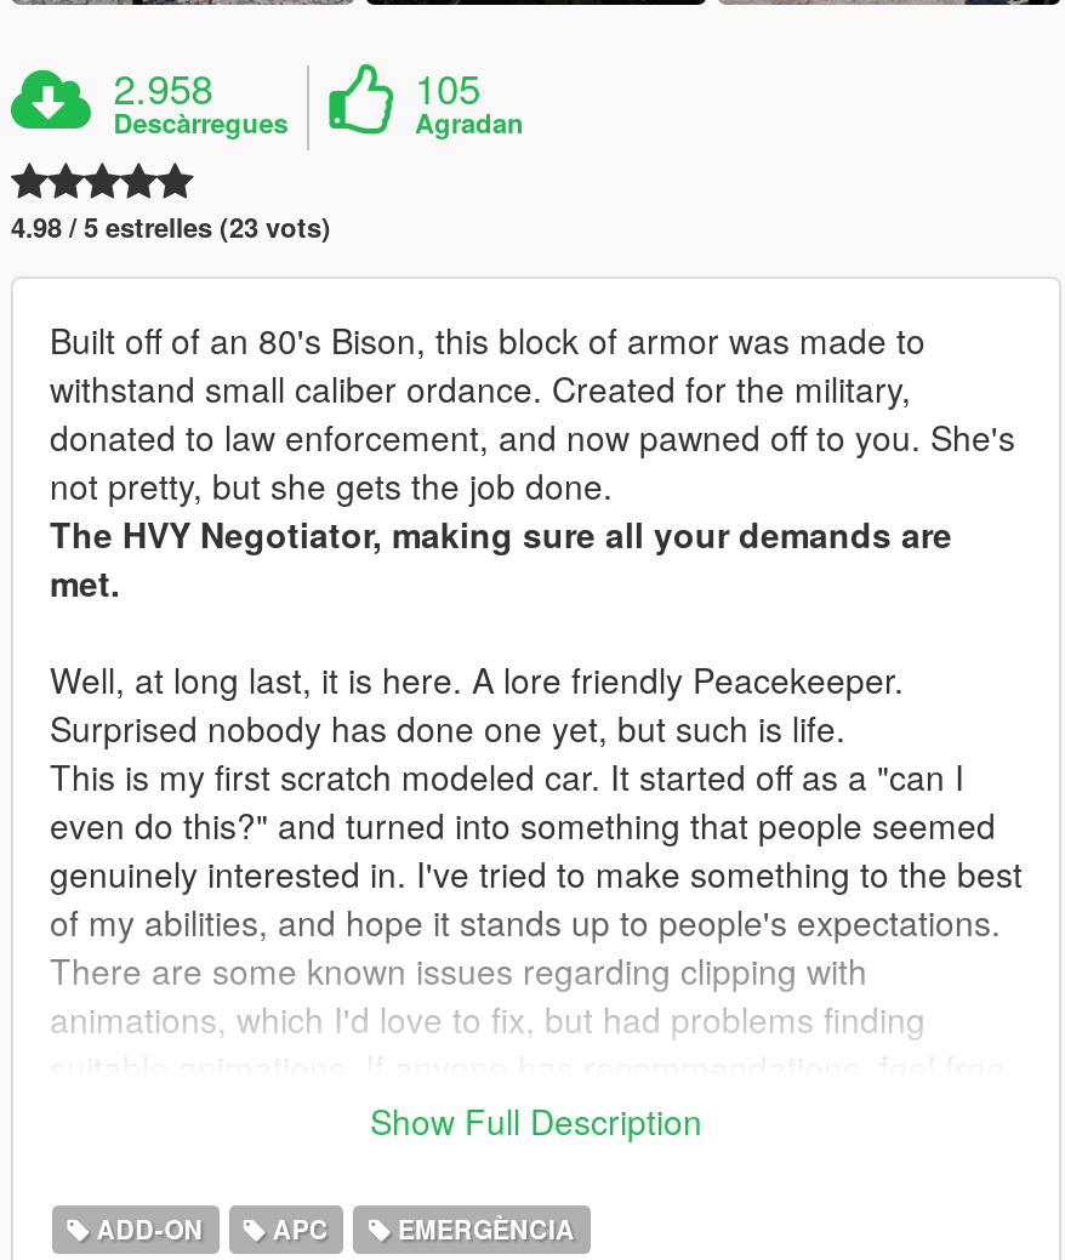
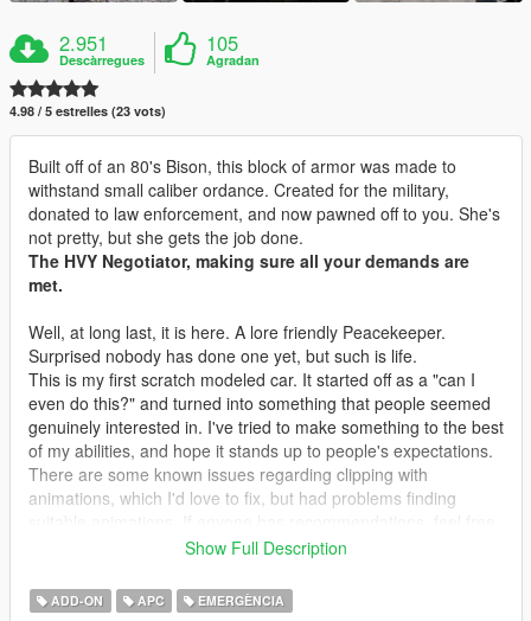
[113,59,213,117] 2.958 -> [60,29,108,57] 2.951

